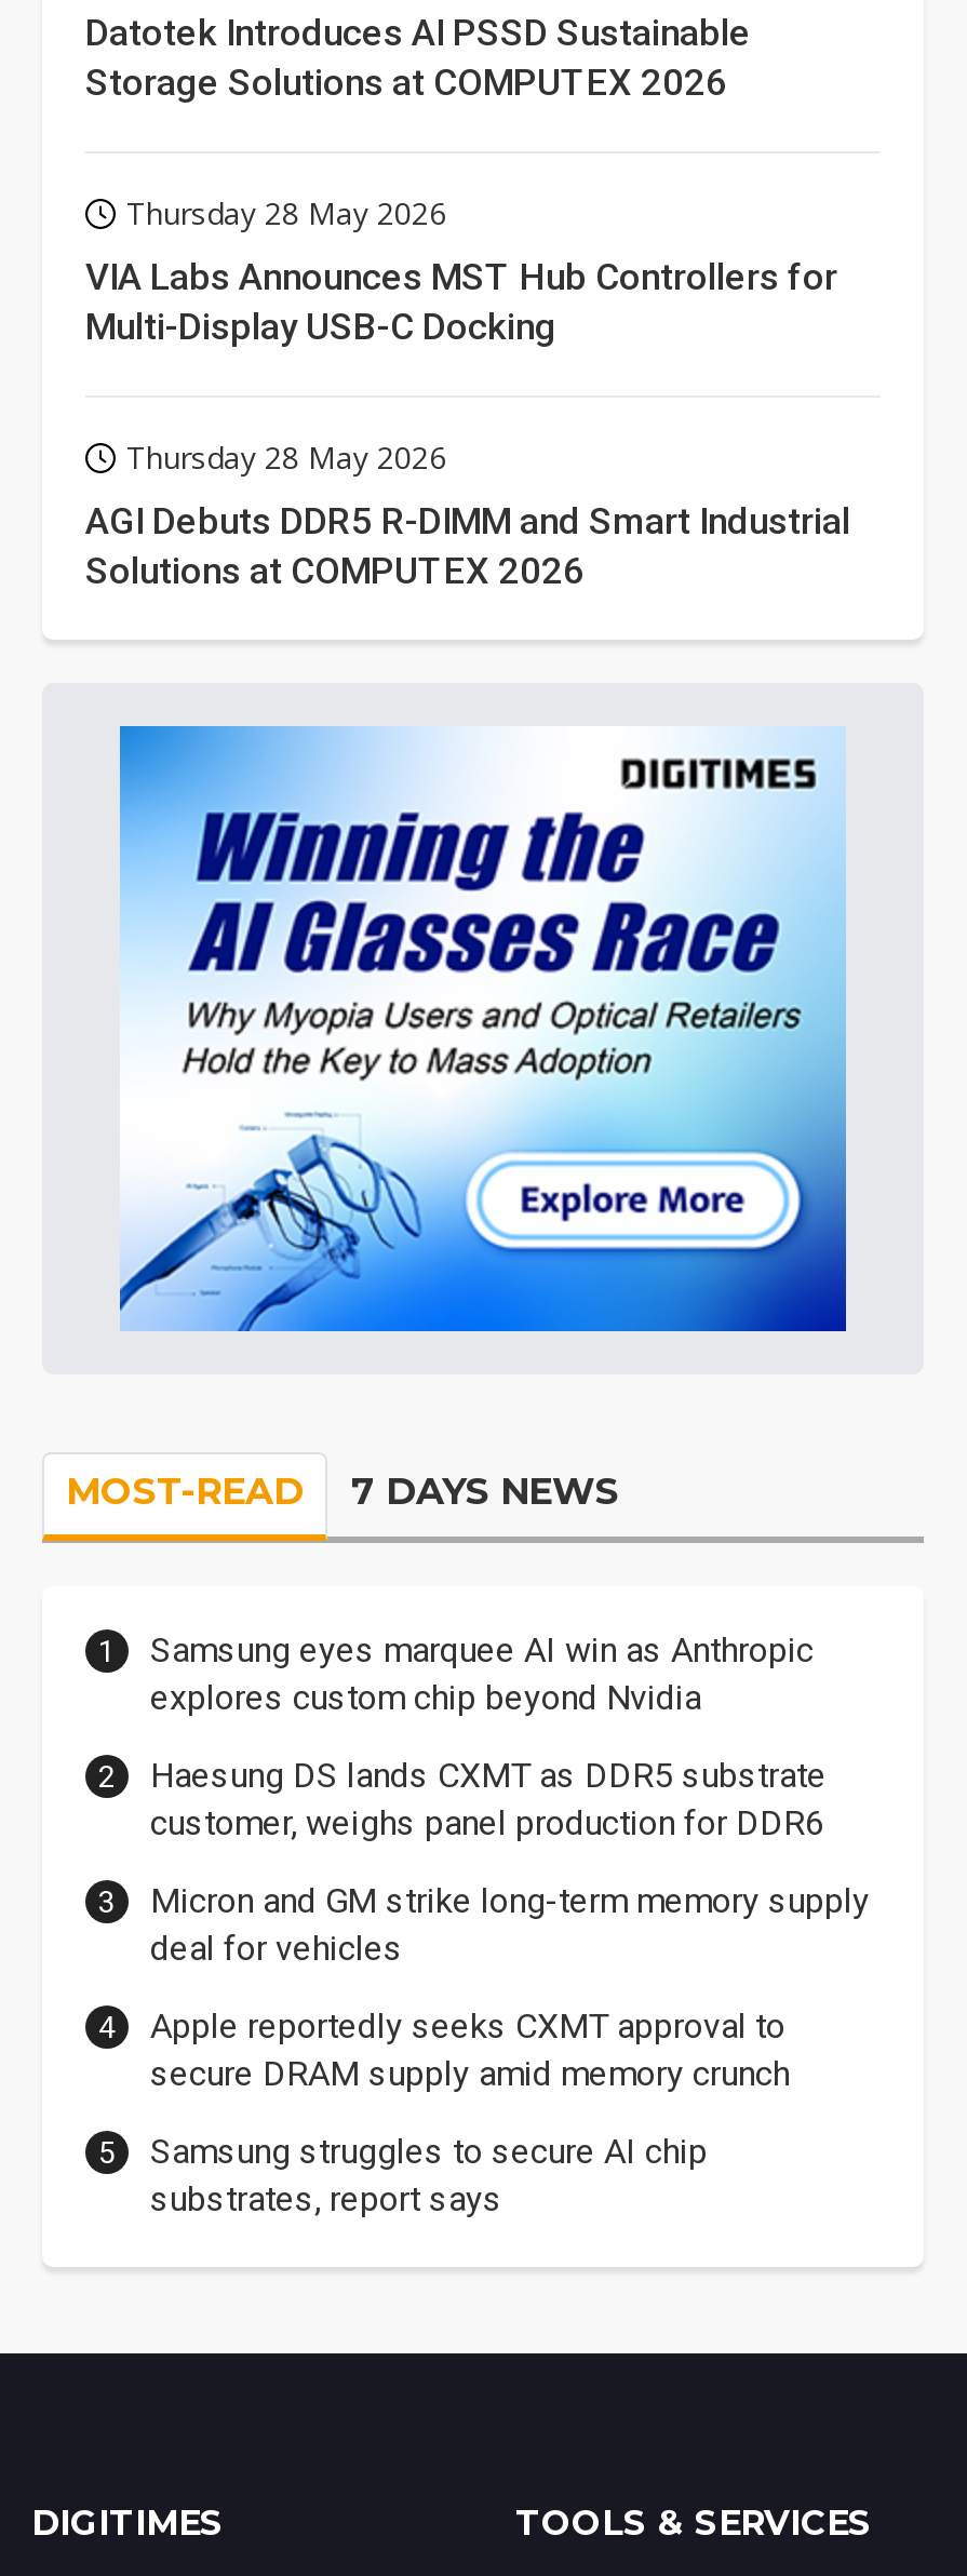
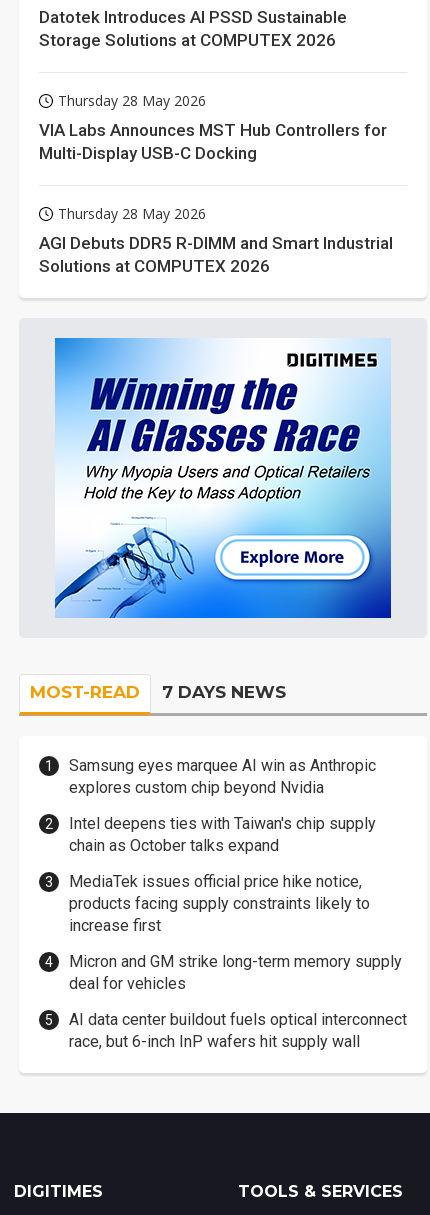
[150,1754,827,1843] Haesung DS lands CXMT as DDR5 substrate | customer, weighs panel production for DDR6 -> [69,814,376,935] Intel deepens ties with Taiwan's chip supply | chain as October talks expand | MediaTek issues official price hike notice, | products facing supply constraints likely to | increase first
moved [150,1879,870,1968] -> [69,952,402,993]: Micron and GM strike long-term memory supply | deal for vehicles
[150,2005,790,2219] Apple reportedly seeks CXMT approval to | secure DRAM supply amid memory crunch | Samsung struggles to secure AI chip | substrates, report says -> [69,1010,407,1051] AI data center buildout fuels optical interconnect | race, but 6-inch InP wafers hit supply wall

